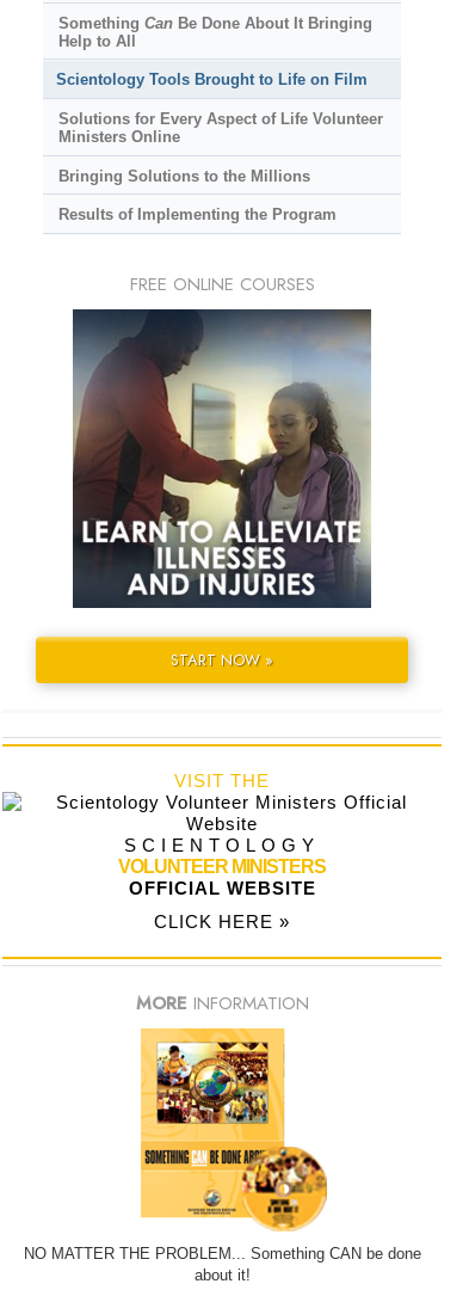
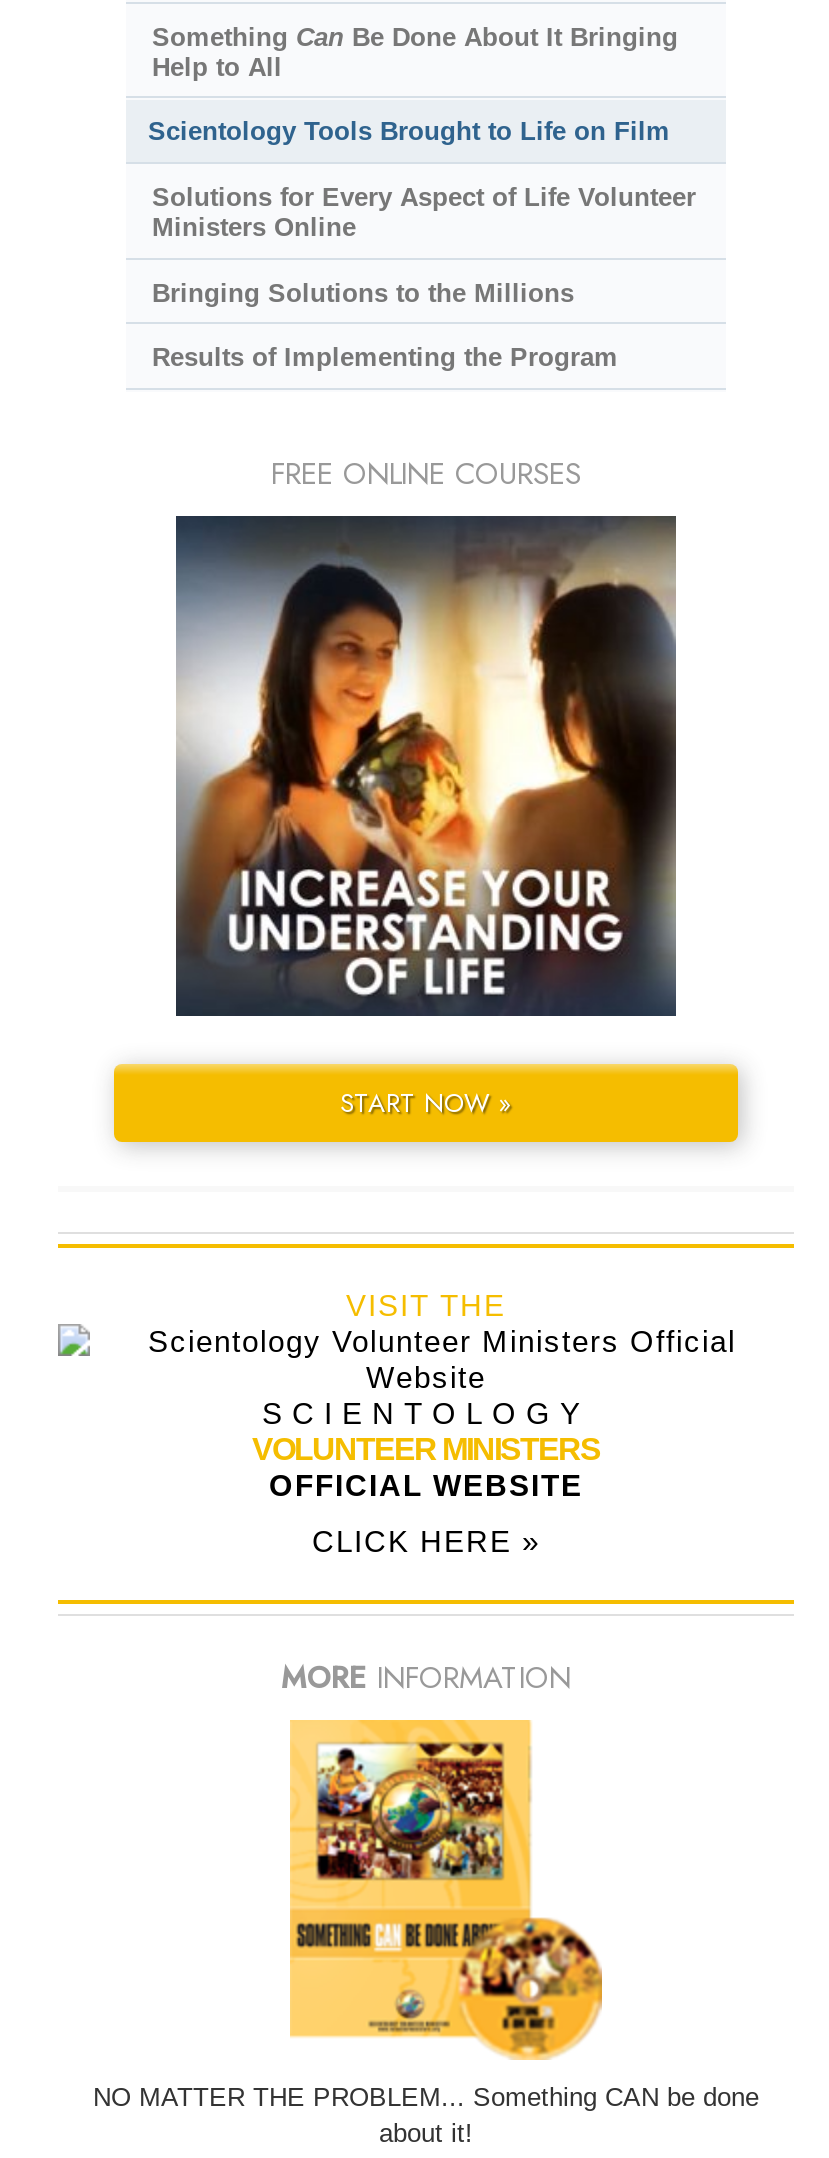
[73,319,370,596] [image] -> [176,530,676,996] [image]

